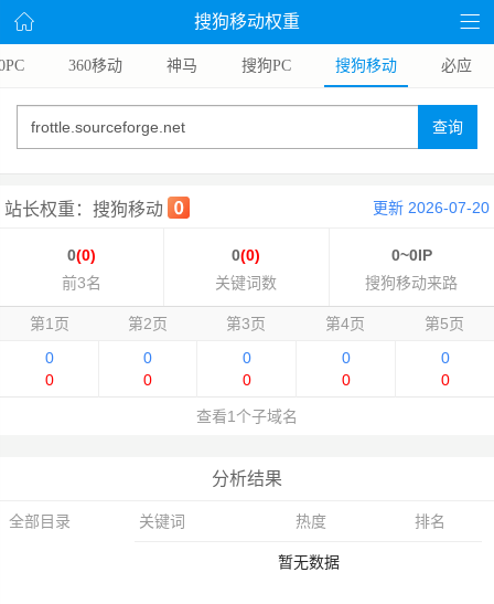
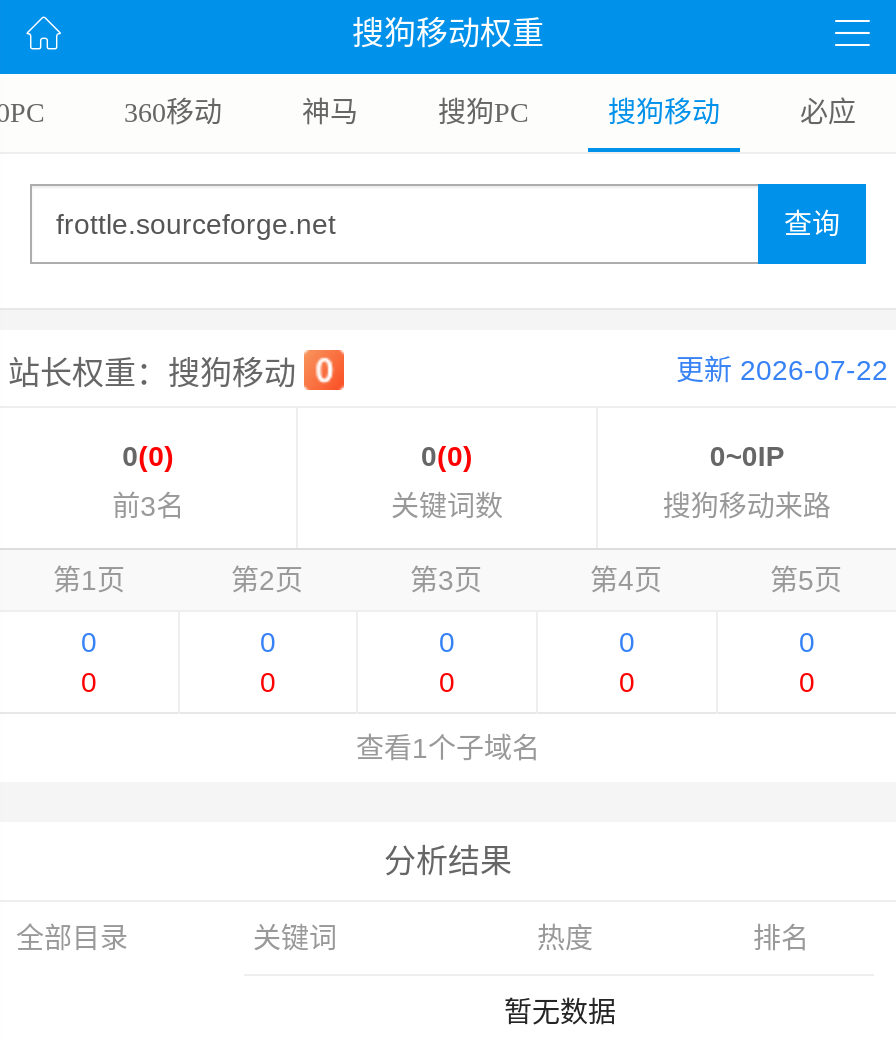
[373,199,490,217] 更新 2026-07-20 -> [676,355,888,387] 更新 2026-07-22

